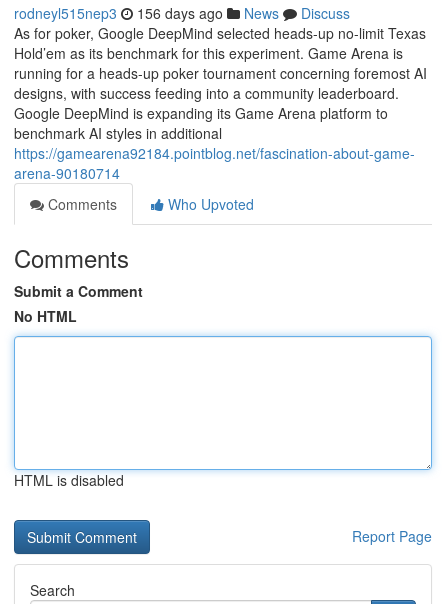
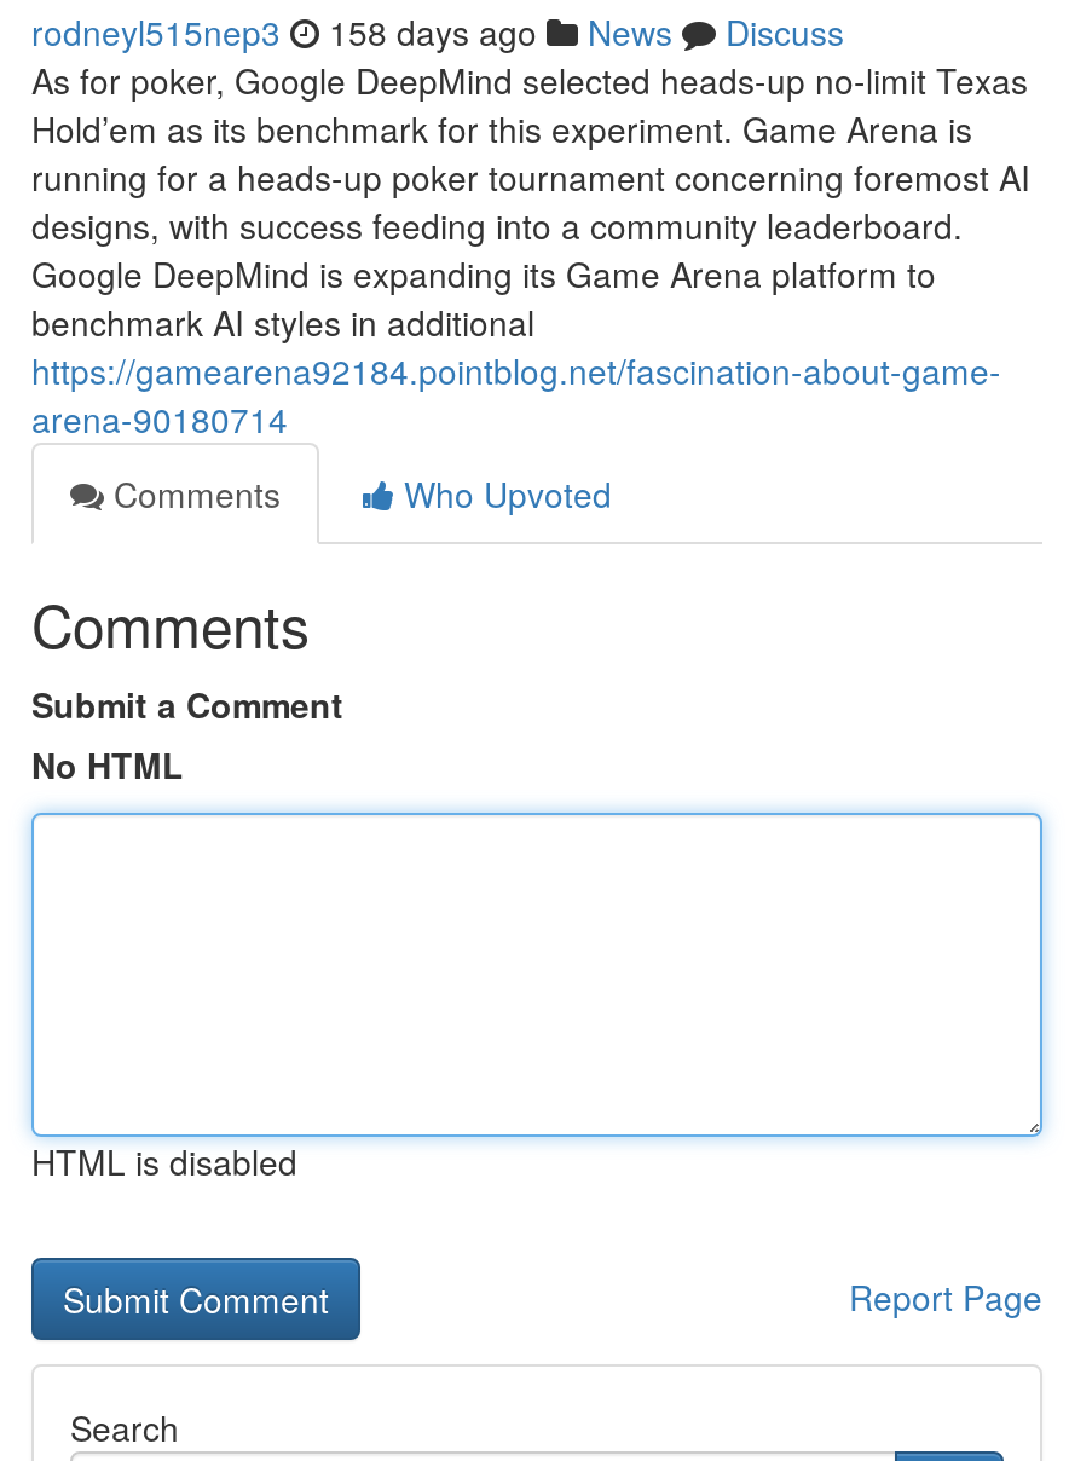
[14,3,350,23] rodneyl515nep3 156 days ago News Discuss -> [31,7,844,56] rodneyl515nep3 158 days ago News Discuss

